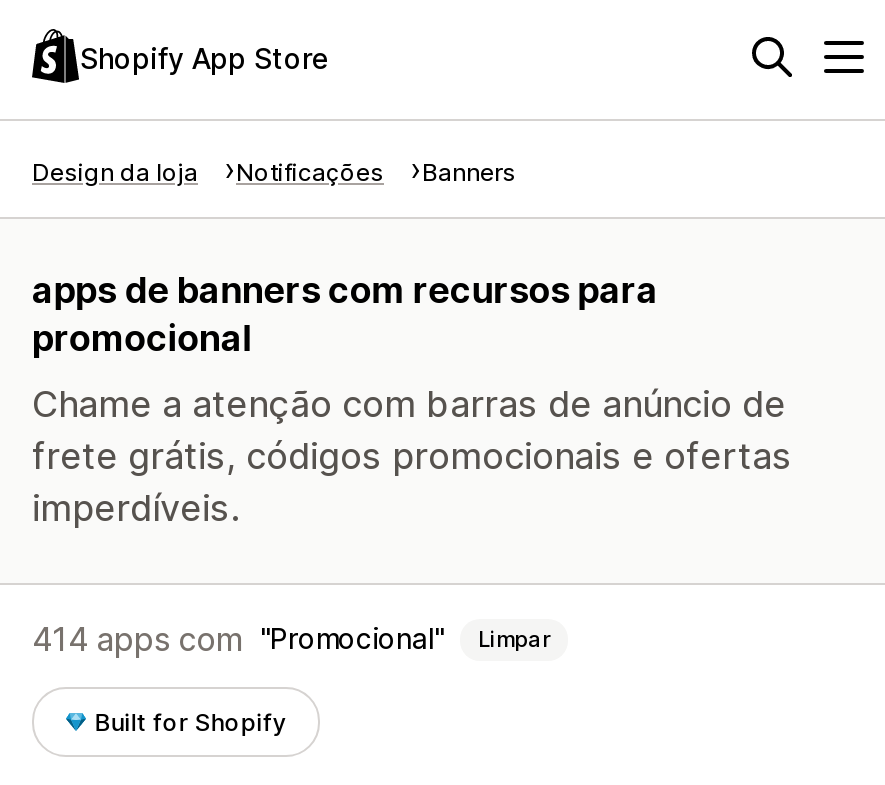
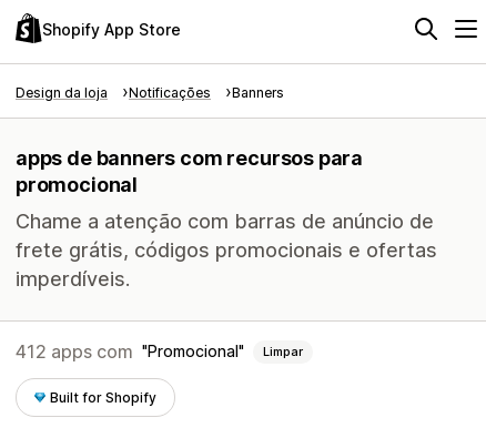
[32,619,550,659] 414 apps com Promocional Limpar -> [16,340,303,363] 412 apps com Promocional Limpar

